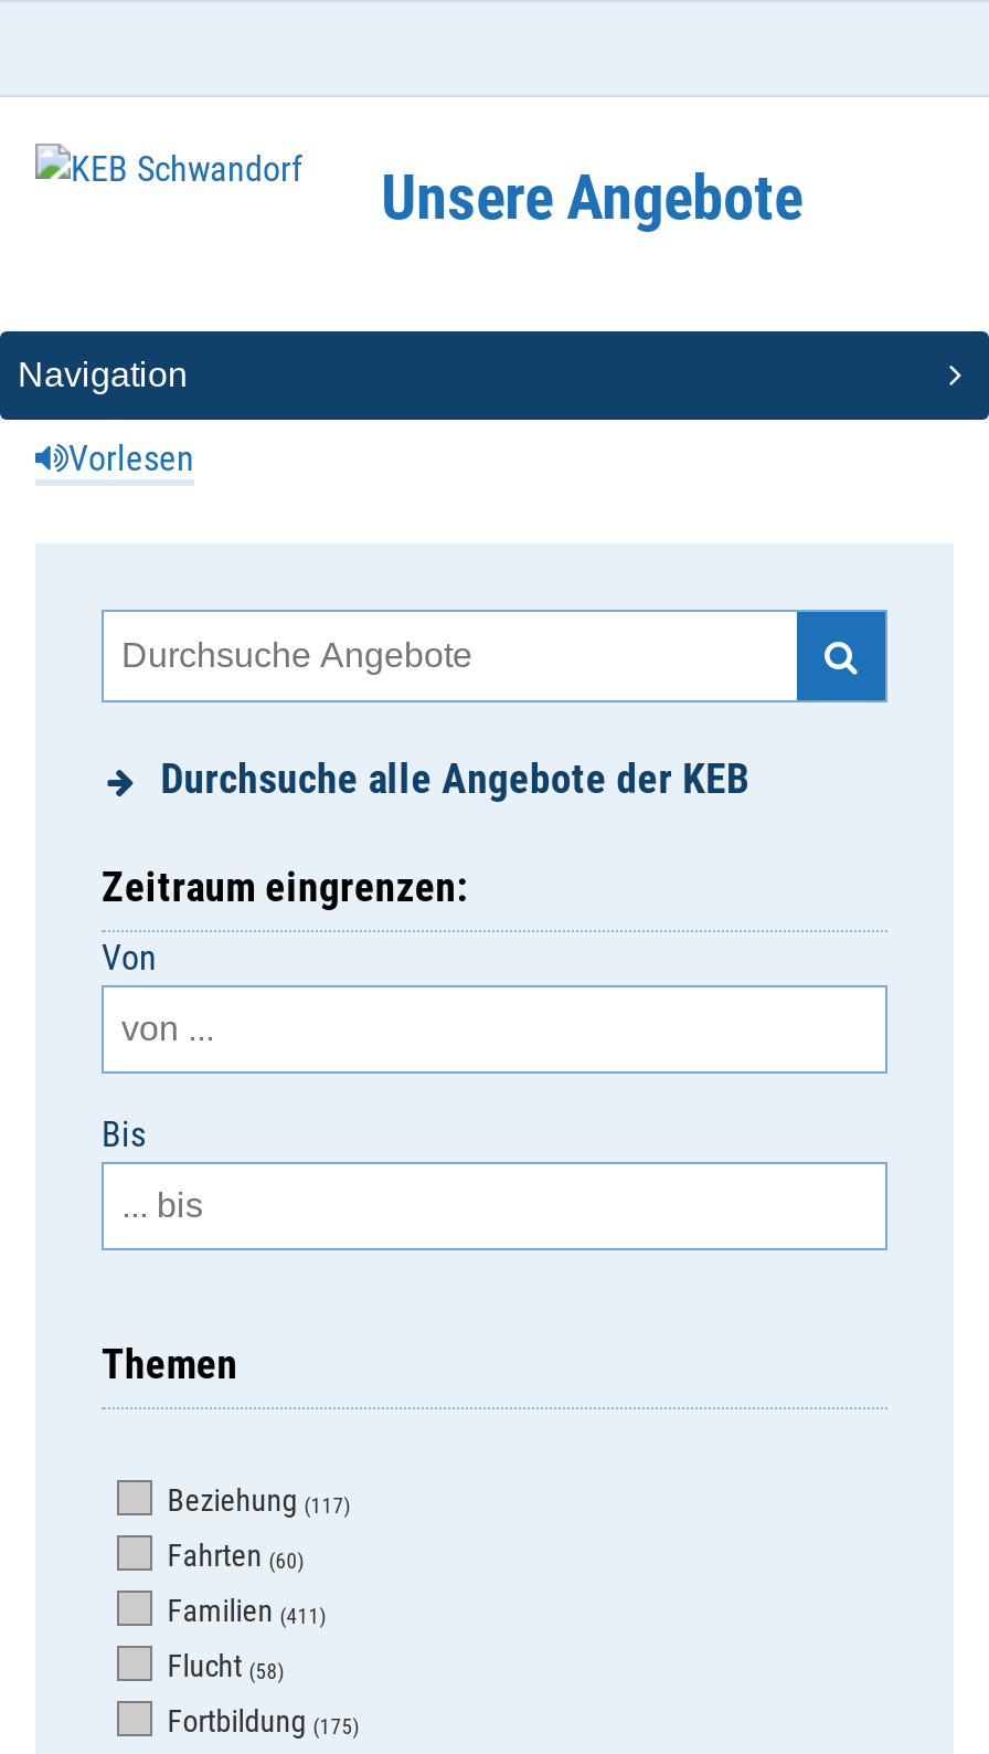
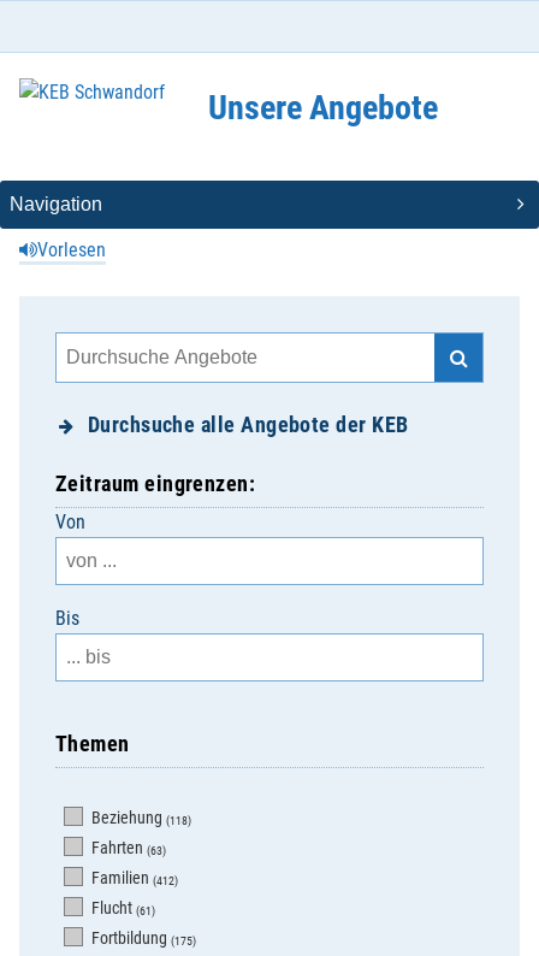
[167,1482,351,1518] Beziehung (117) -> [91,808,191,827] Beziehung (118)
[167,1538,304,1573] Fahrten (60) -> [91,838,166,857] Fahrten (63)
[167,1593,326,1628] Familien (411) -> [91,868,178,887] Familien (412)
[167,1648,284,1683] Flucht (58) -> [91,898,155,917] Flucht (61)

